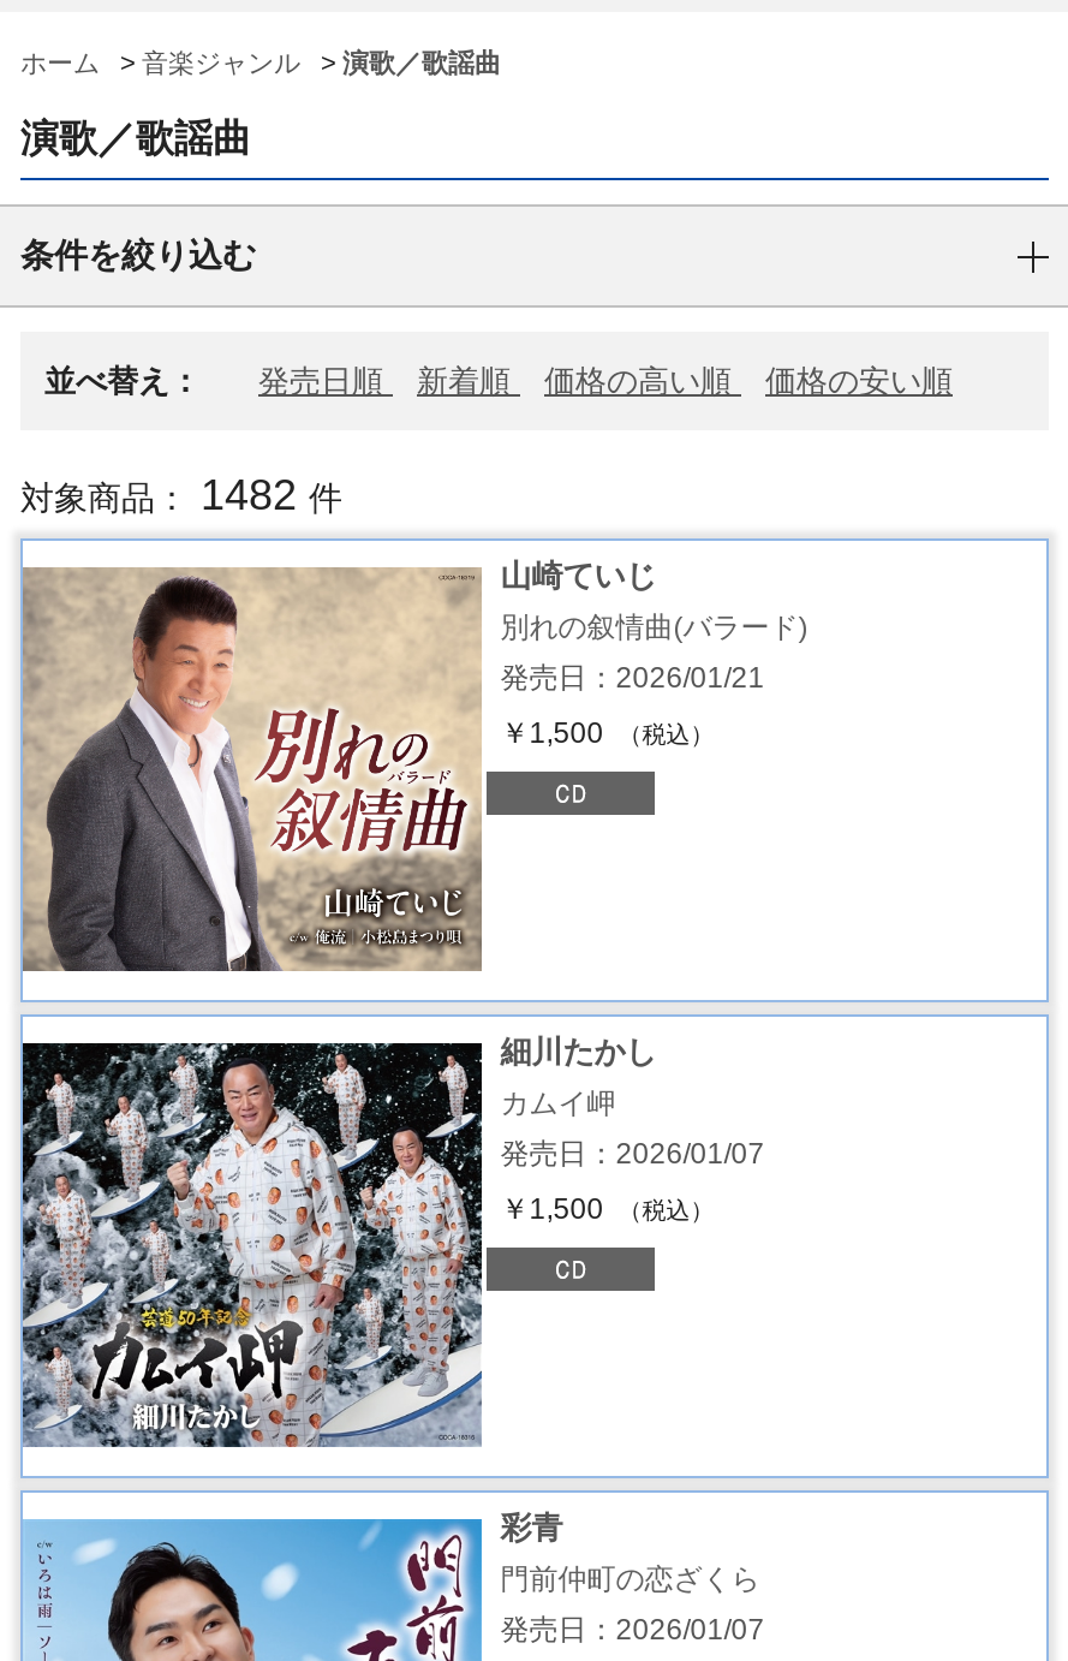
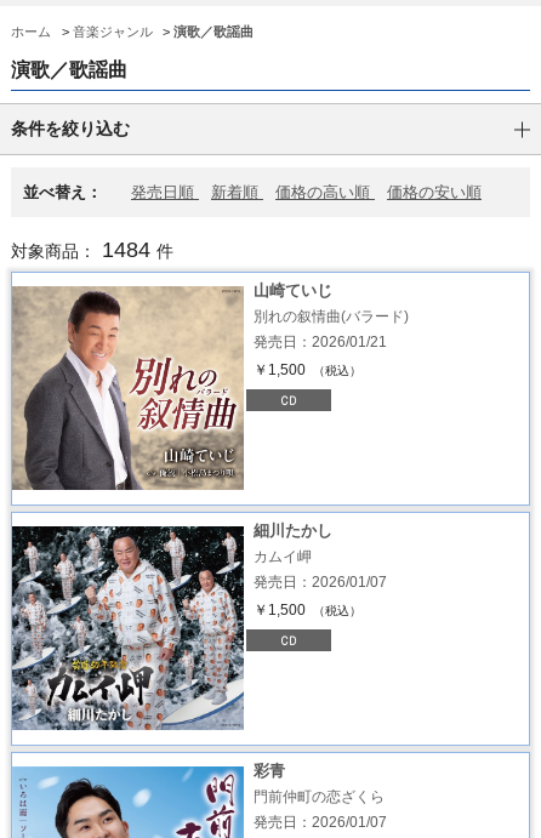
[20,471,342,519] 対象商品： 1482 件 -> [11,237,173,262] 対象商品： 1484 件

